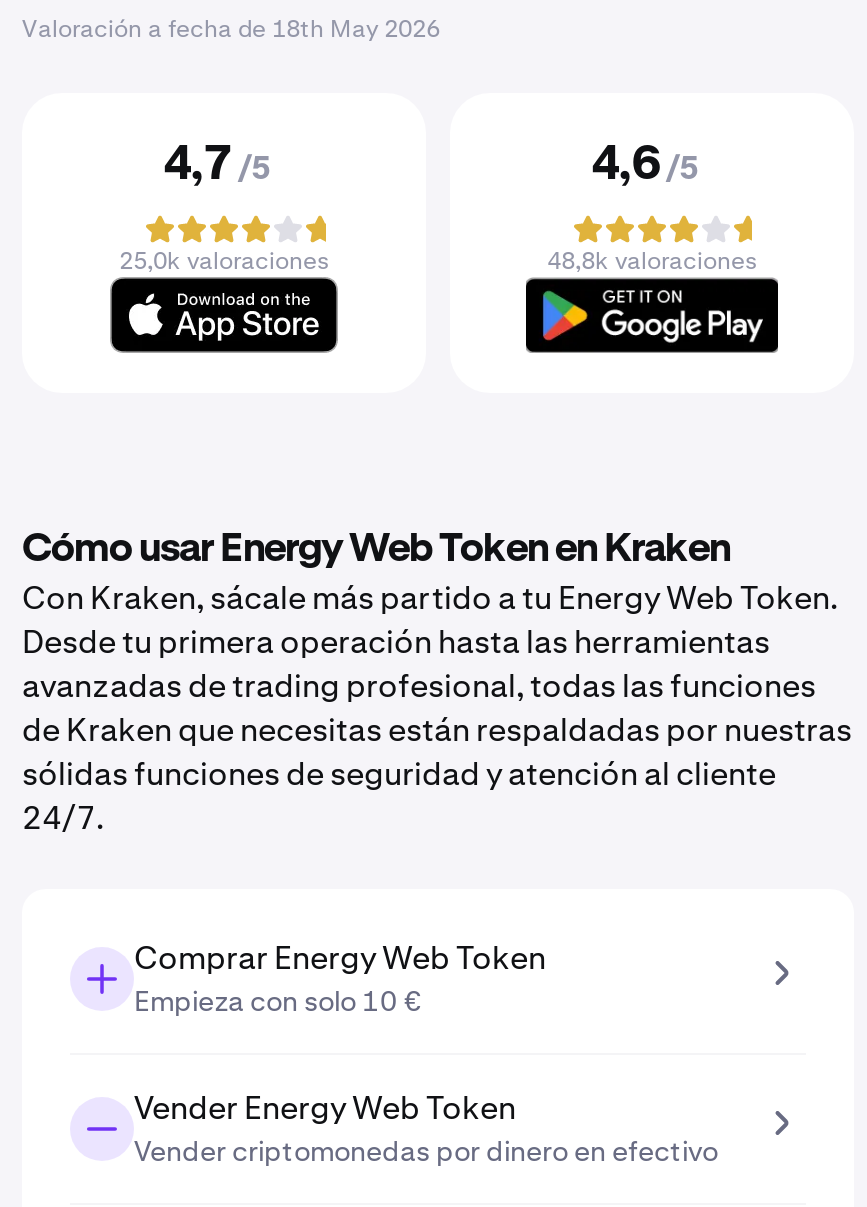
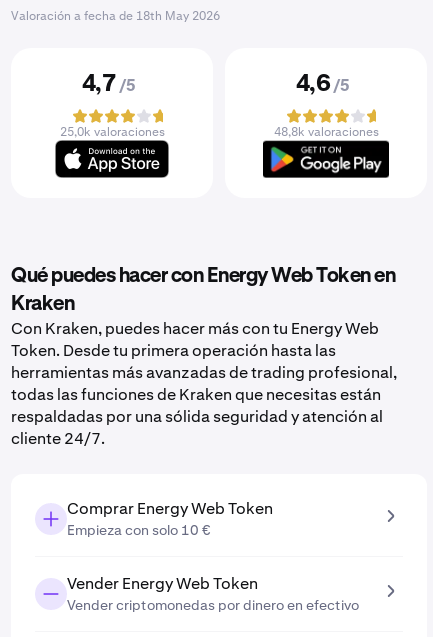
[22,529,852,839] Cómo usar Energy Web Token en Kraken | Con Kraken, sácale más partido a tu Energy Web Token. | Desde tu primera operación hasta las herramientas | avanzadas de trading profesional, todas las funciones | de Kraken que necesitas están respaldadas por nuestras | sólidas funciones de seguridad y atención al cliente | 24/7. -> [11,266,397,449] Qué puedes hacer con Energy Web Token en | Kraken | Con Kraken, puedes hacer más con tu Energy Web | Token. Desde tu primera operación hasta las | herramientas más avanzadas de trading profesional, | todas las funciones de Kraken que necesitas están | respaldadas por una sólida seguridad y atención al | cliente 24/7.

